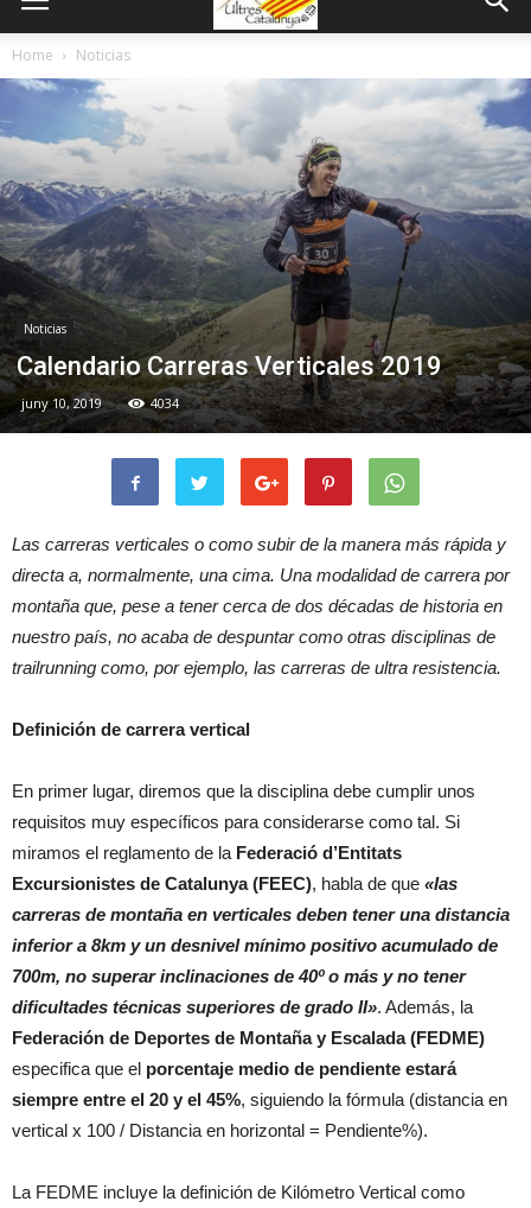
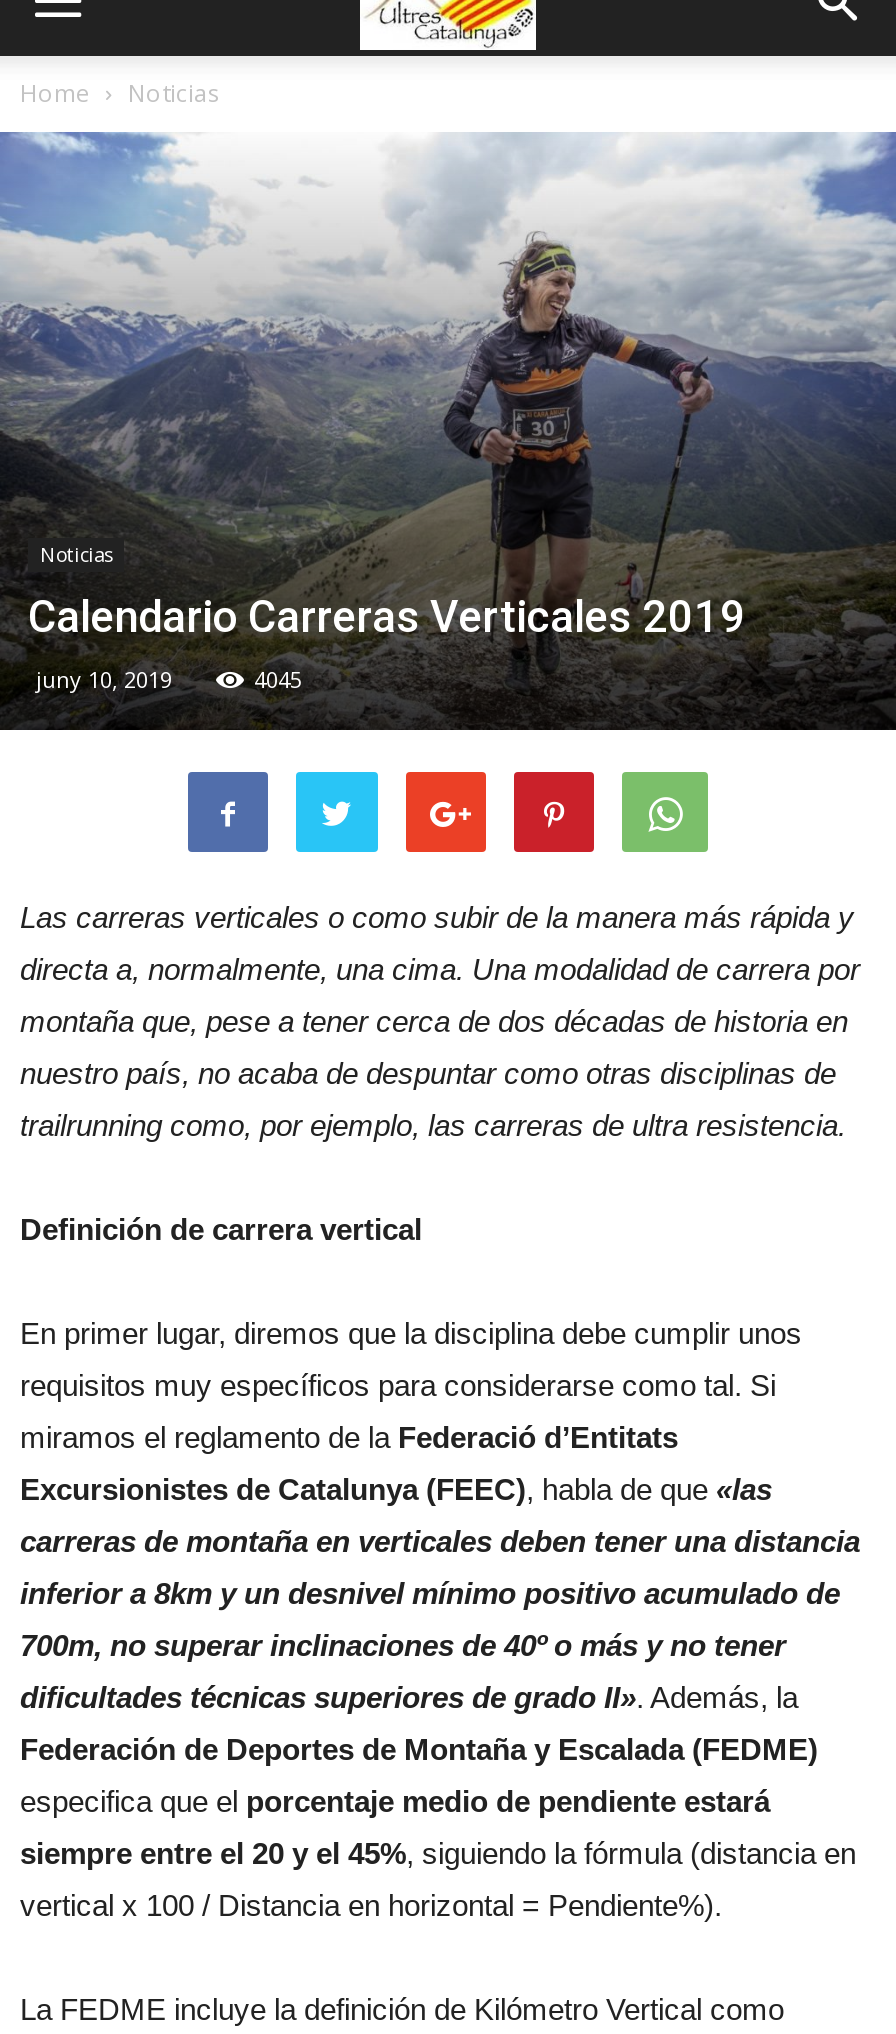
[151,394,179,411] 4034 -> [254,664,302,694] 4045

